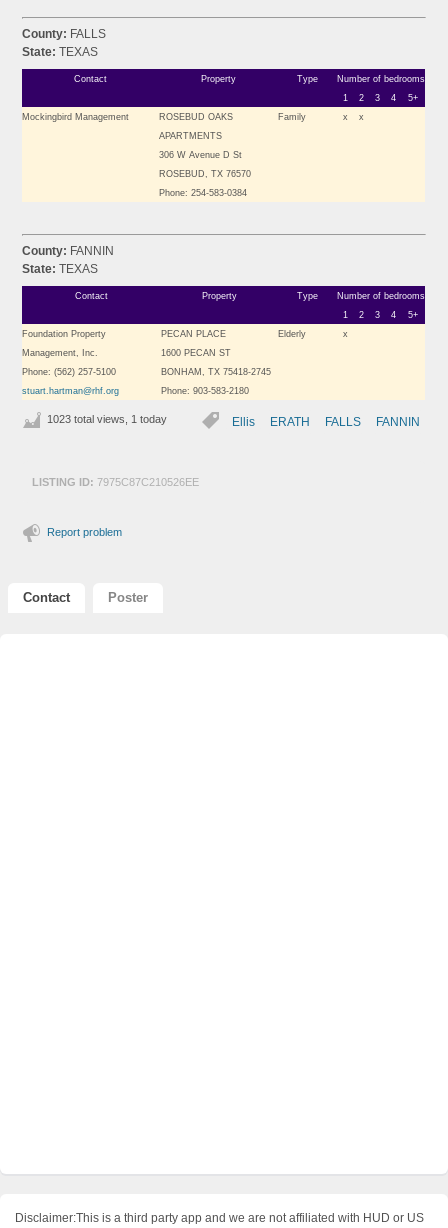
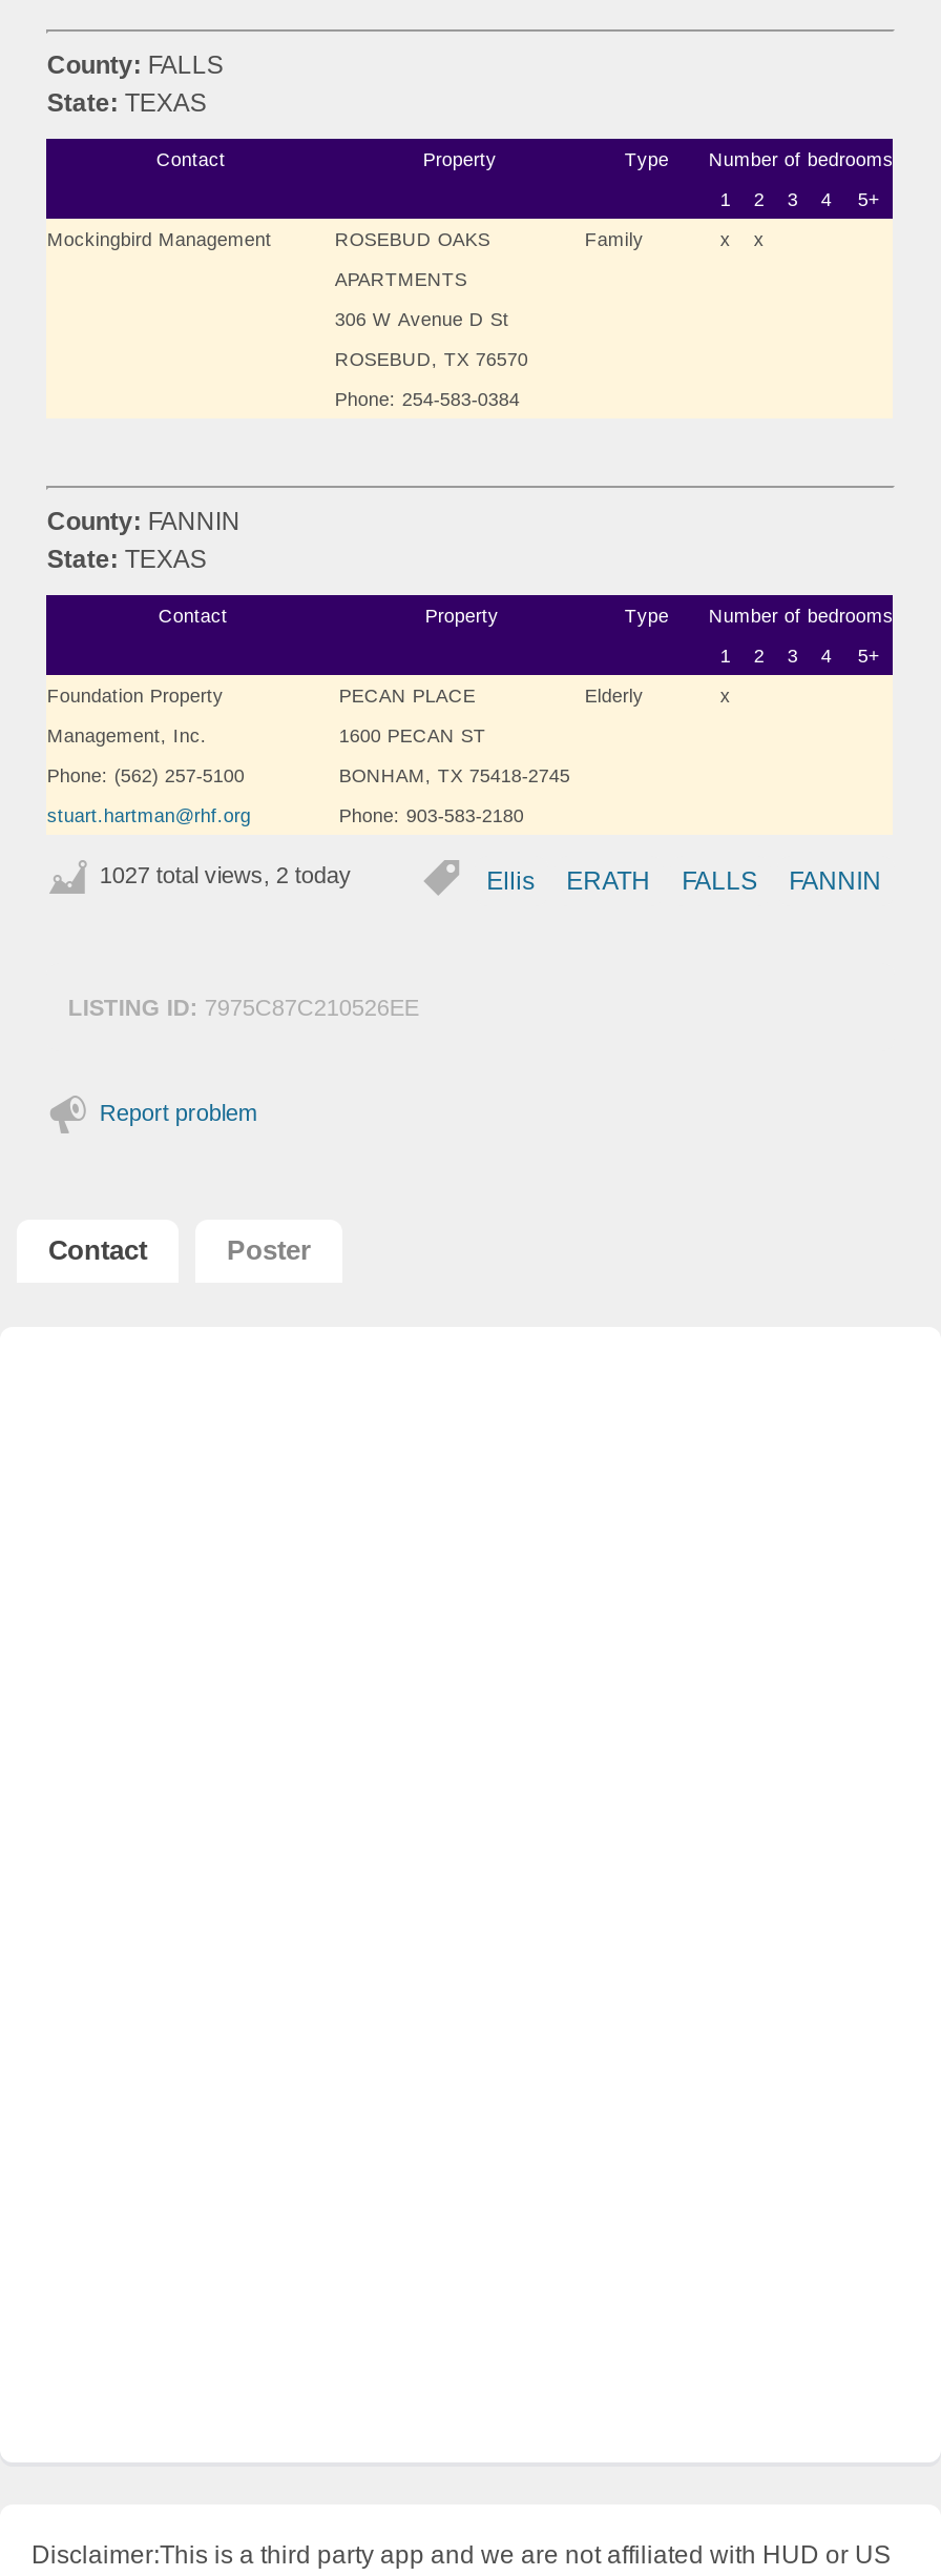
[47,413,167,425] 1023 total views, 1 today -> [100,862,352,887] 1027 total views, 2 today

